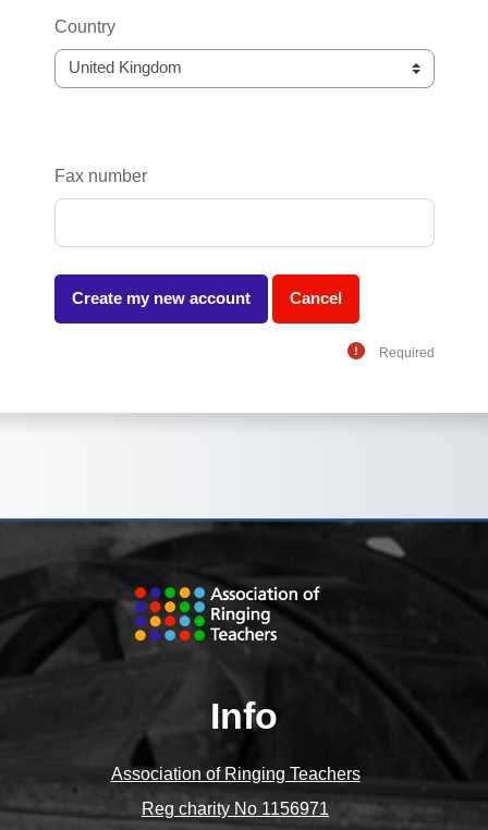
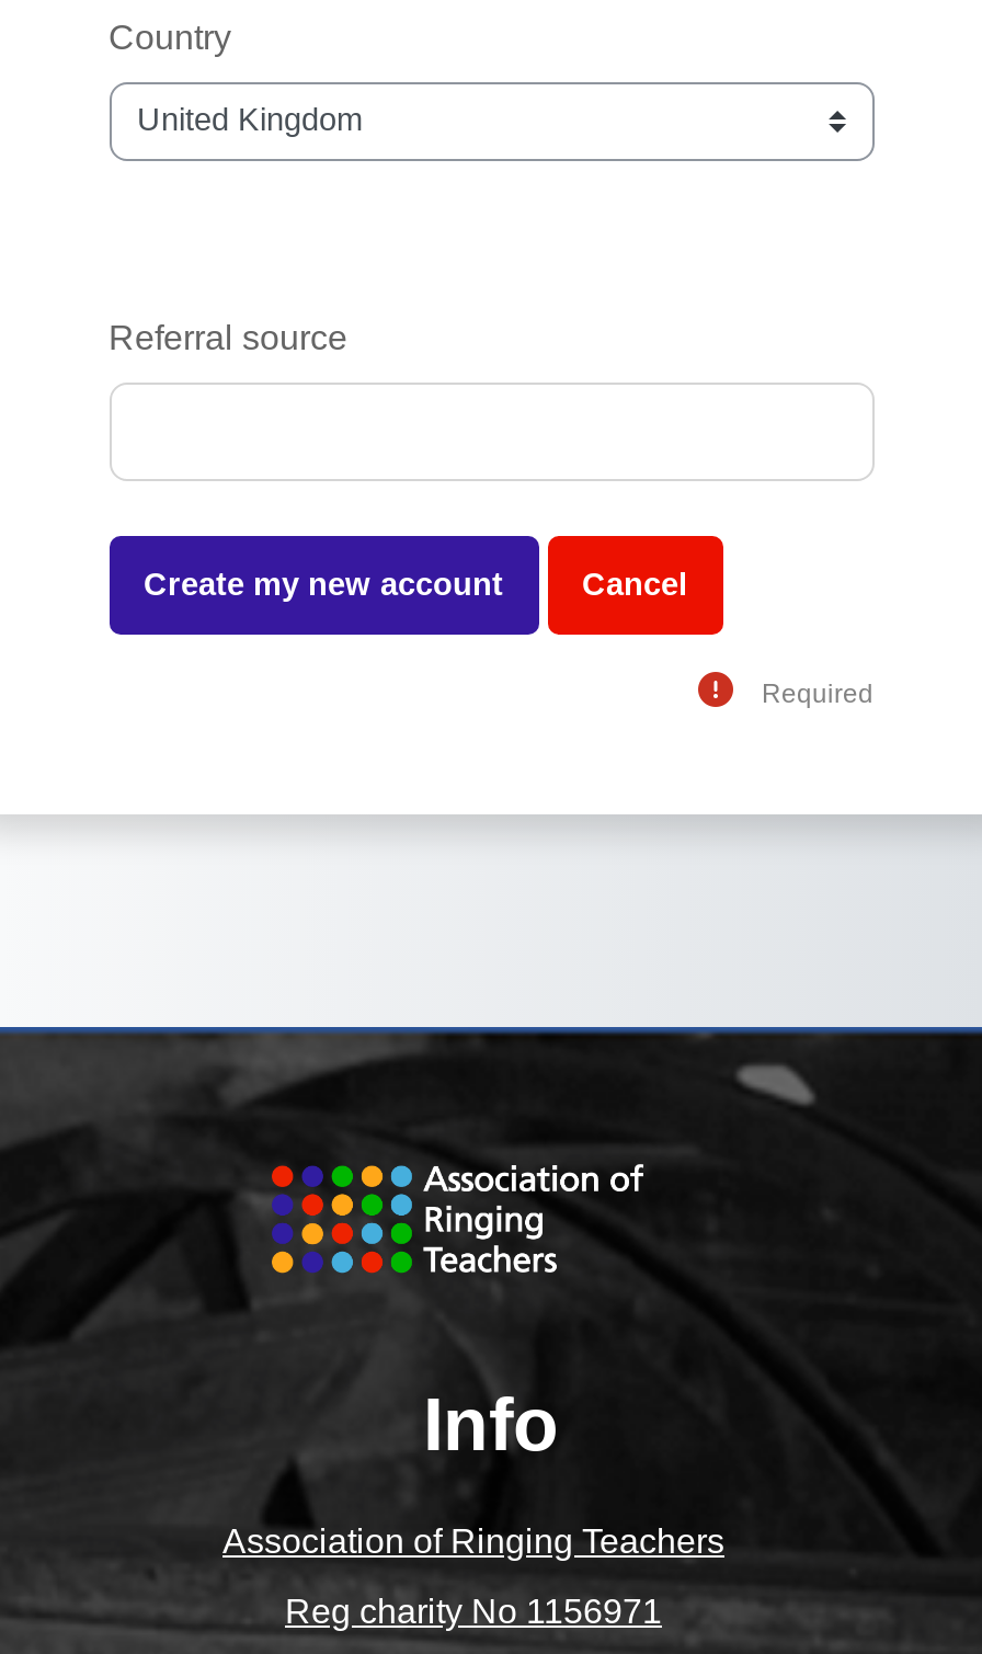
[54,167,147,185] Fax number -> [109,319,347,356] Referral source

